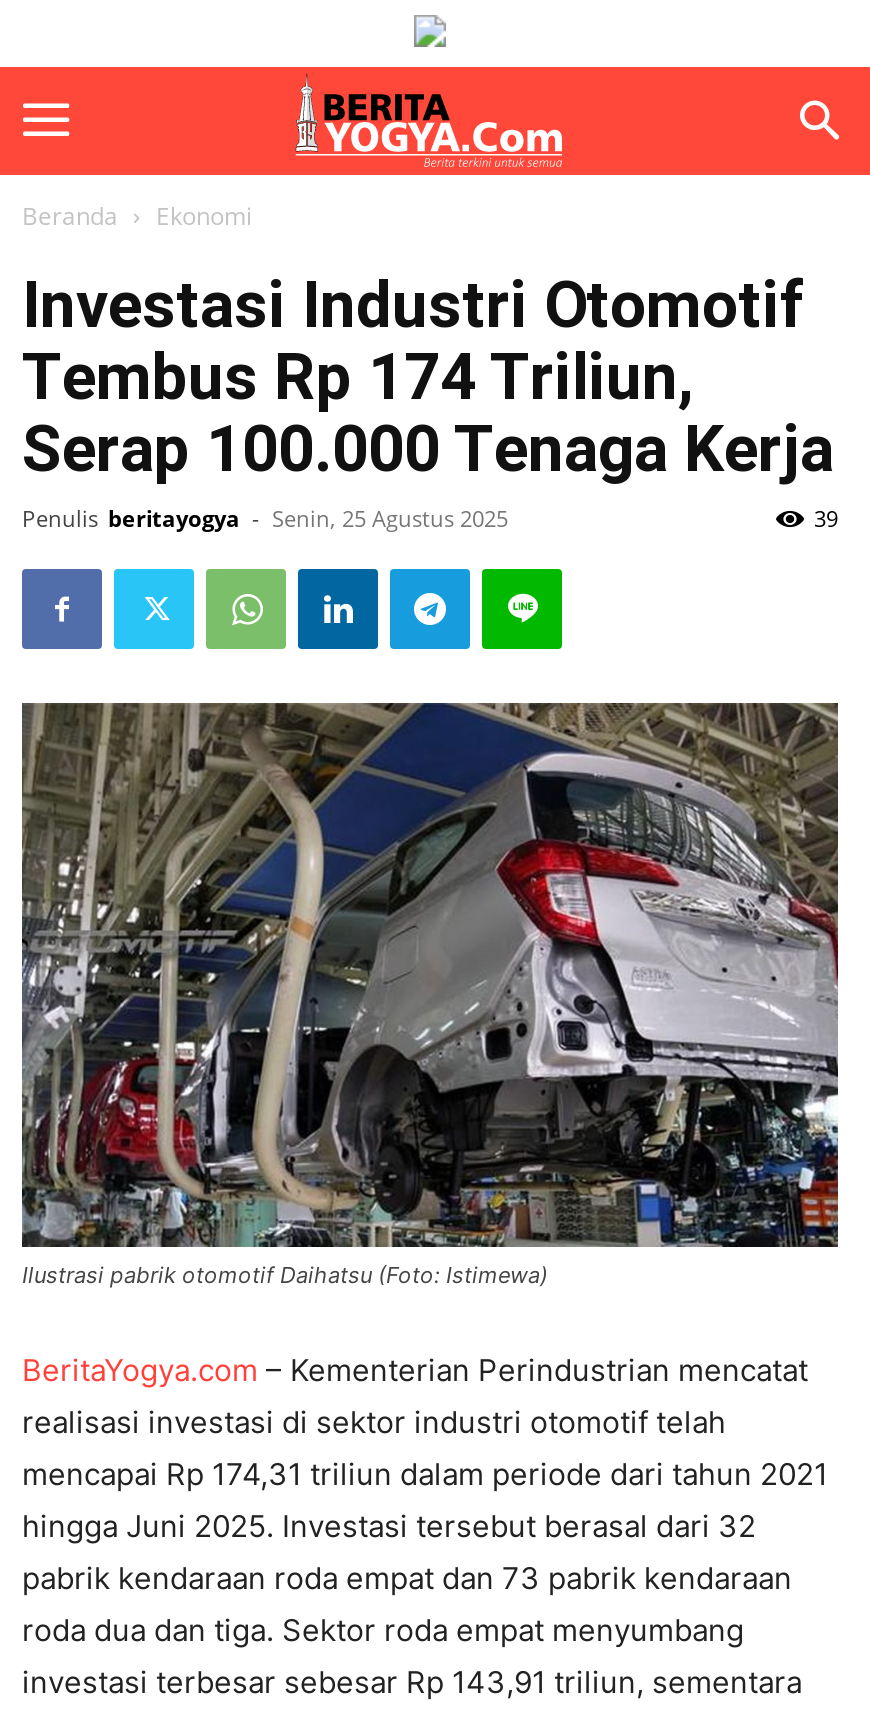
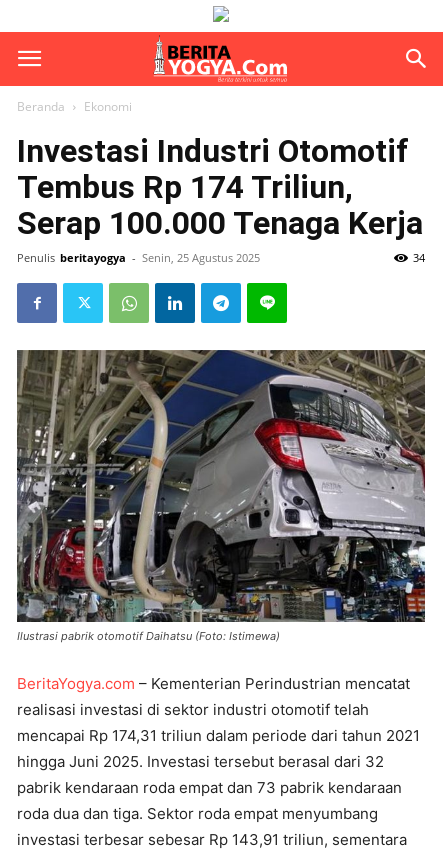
[814,503,838,533] 39 -> [413,250,425,265] 34

